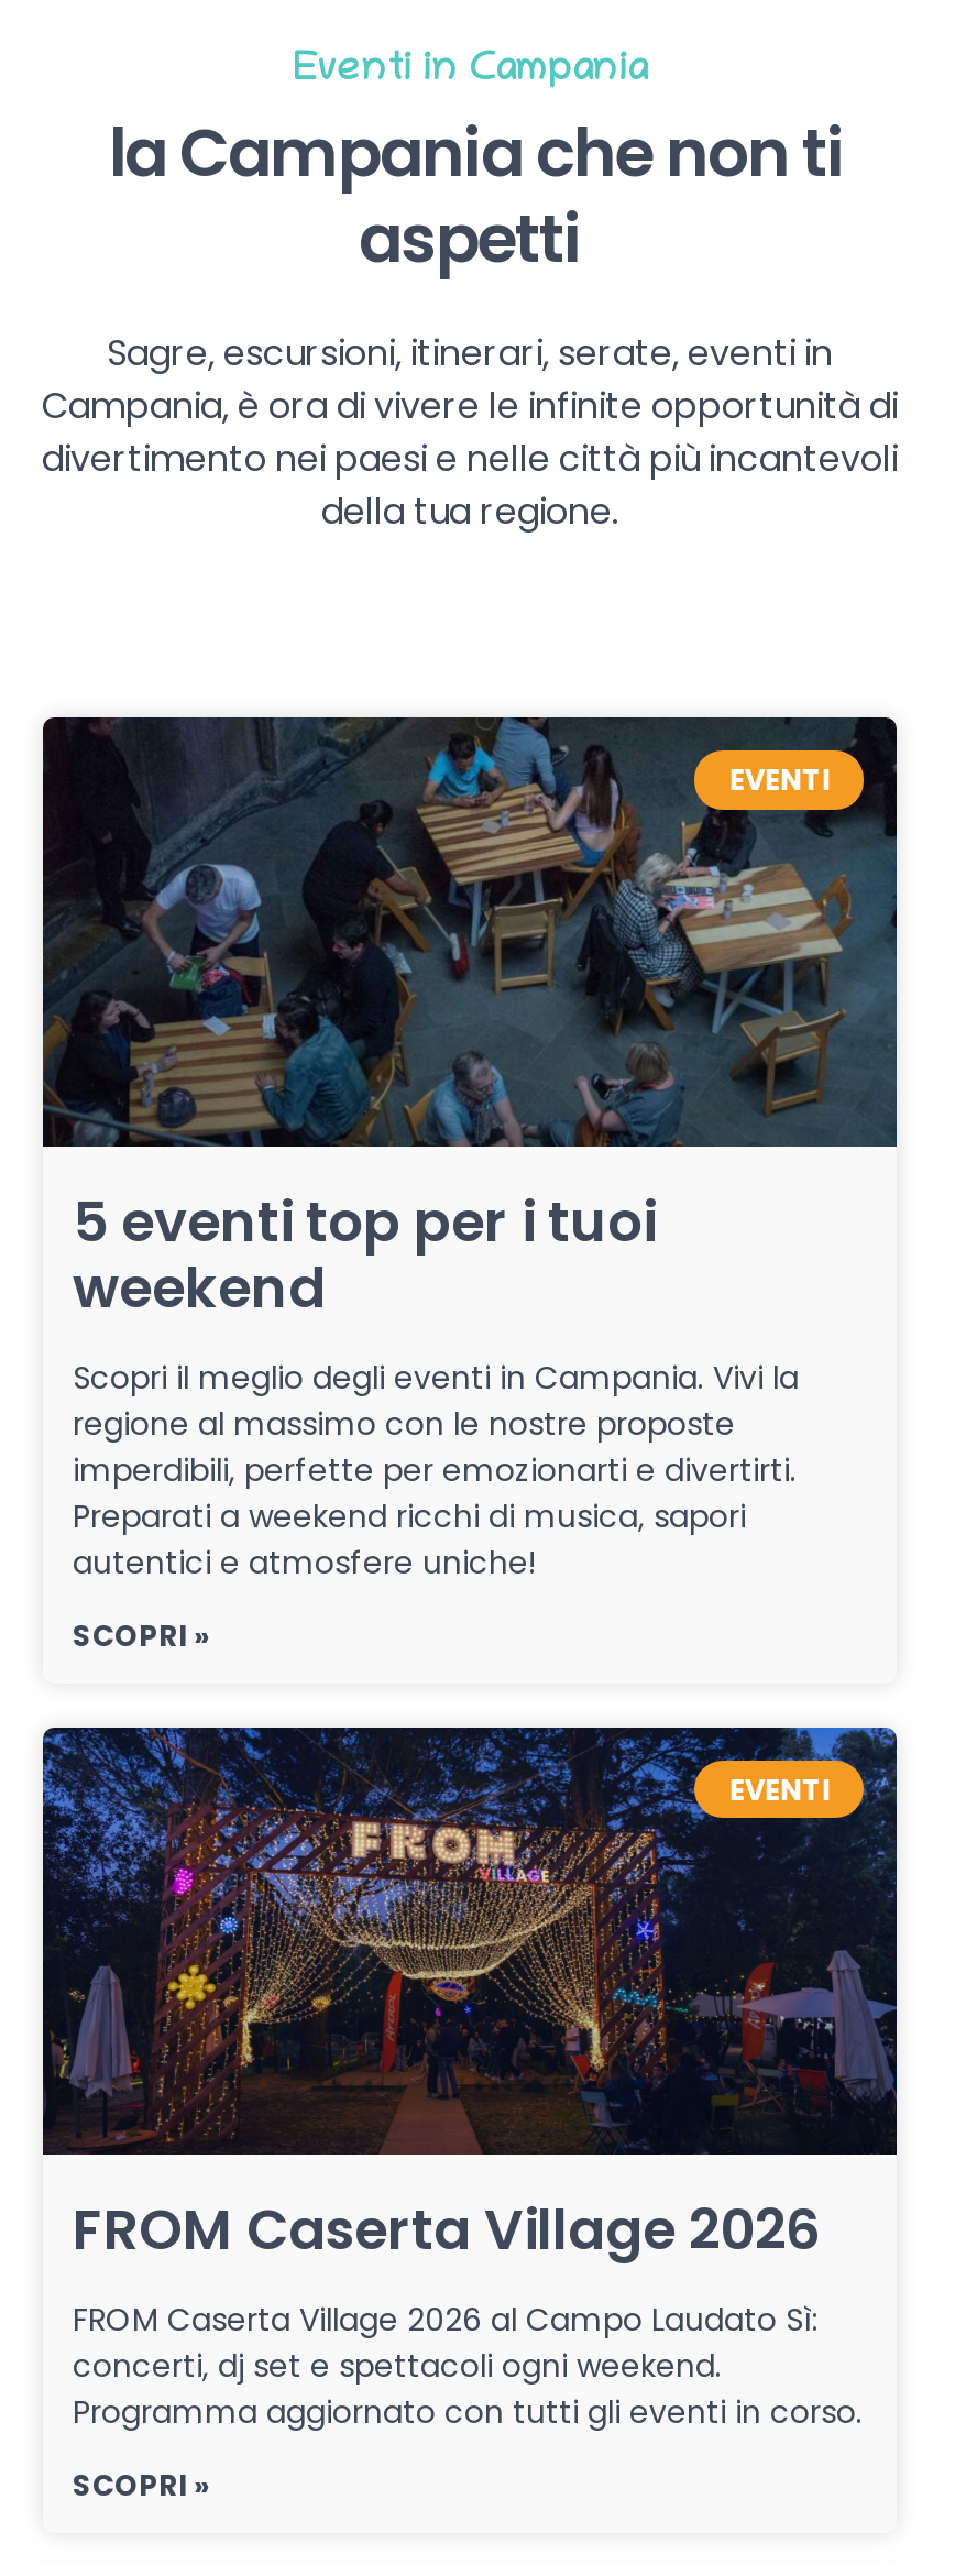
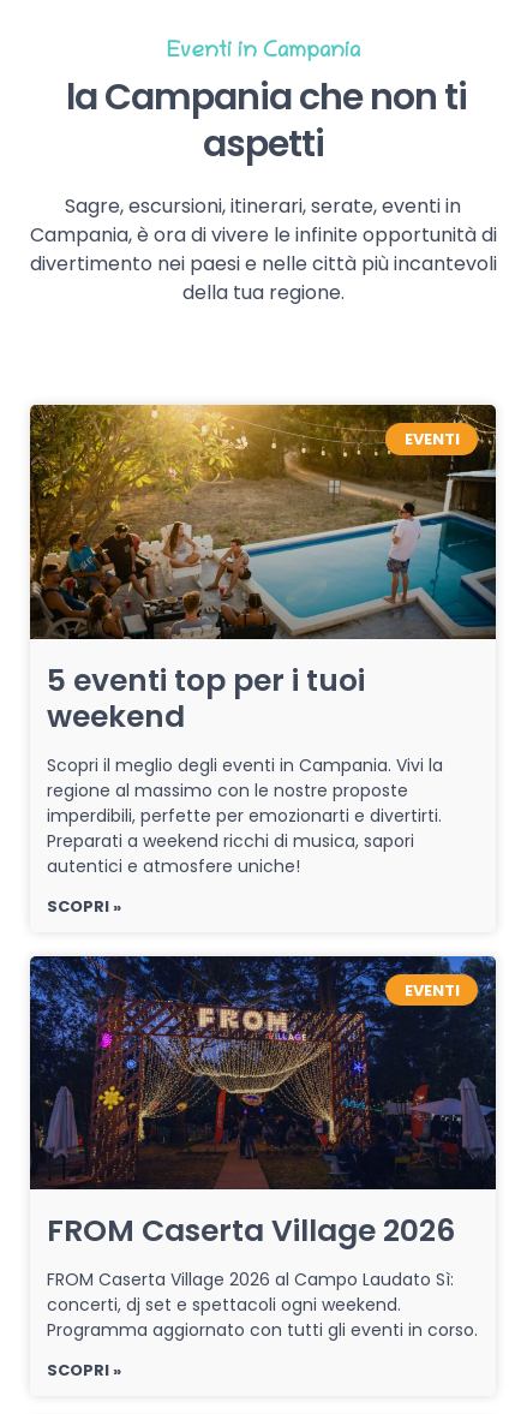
[41,715,897,1149] [image] -> [29,404,496,640] [image]

